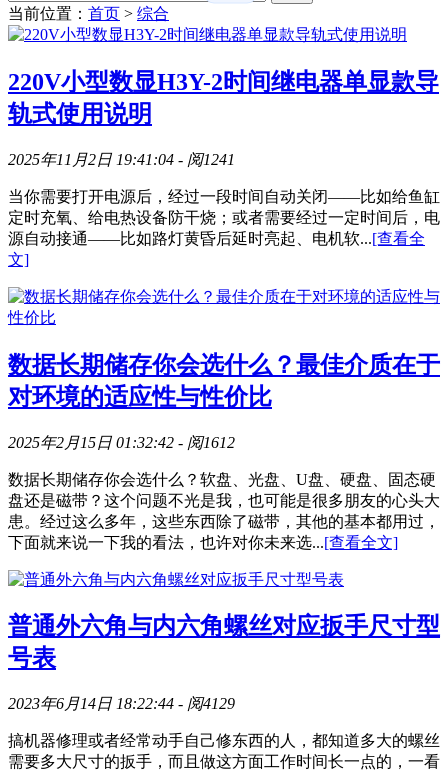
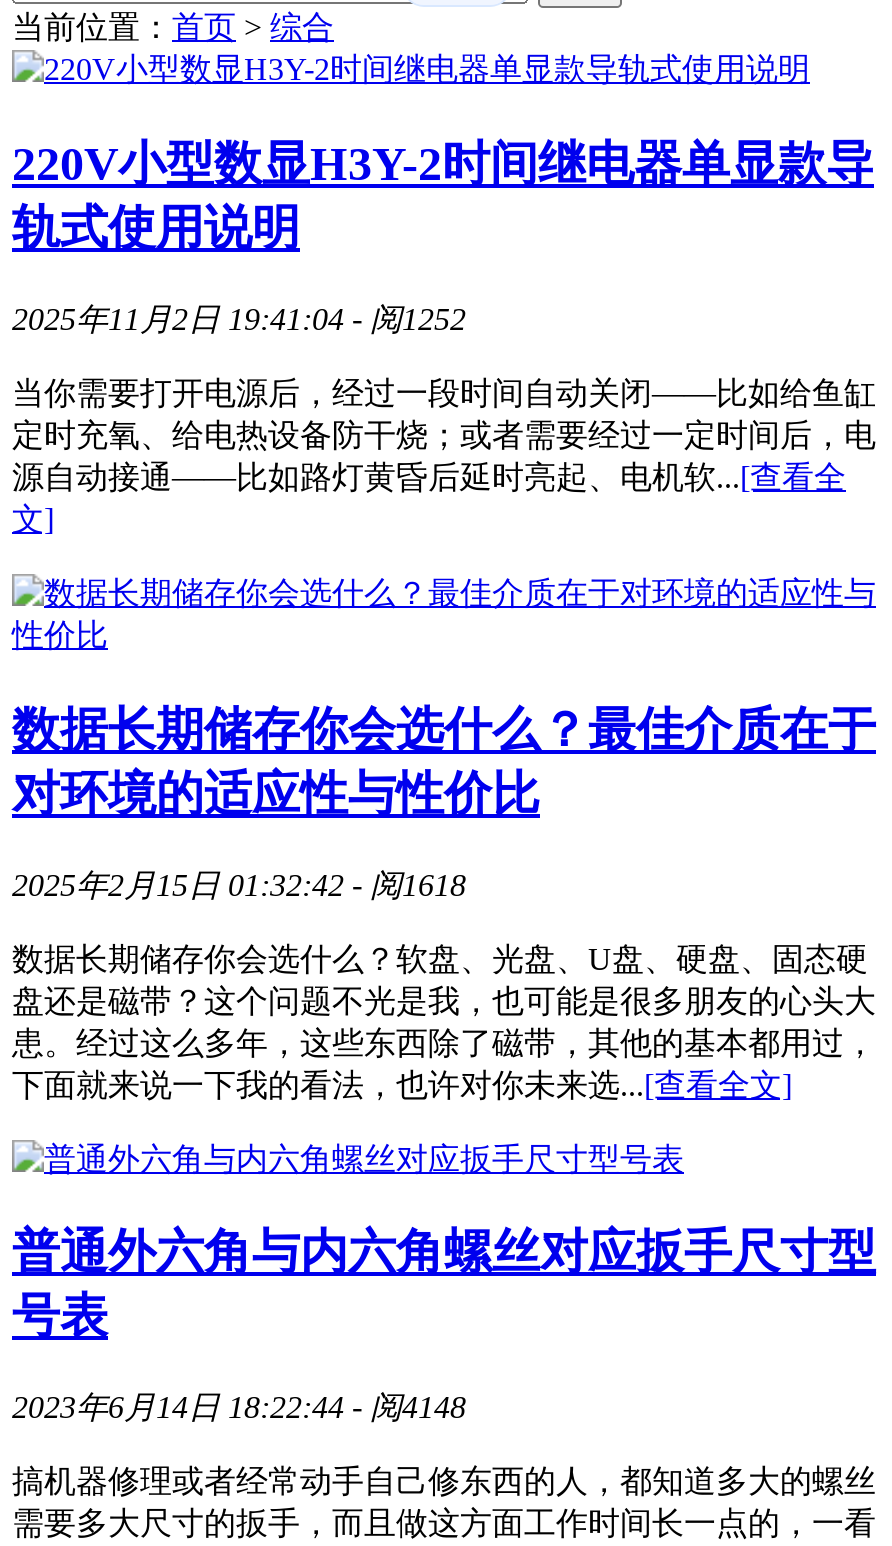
[8,151,235,168] 2025年11月2日 19:41:04 - 阅1241 -> [12,301,466,335] 2025年11月2日 19:41:04 - 阅1252
[8,433,235,450] 2025年2月15日 01:32:42 - 阅1612 -> [12,867,466,901] 2025年2月15日 01:32:42 - 阅1618
[8,695,235,712] 2023年6月14日 18:22:44 - 阅4129 -> [12,1391,466,1425] 2023年6月14日 18:22:44 - 阅4148

